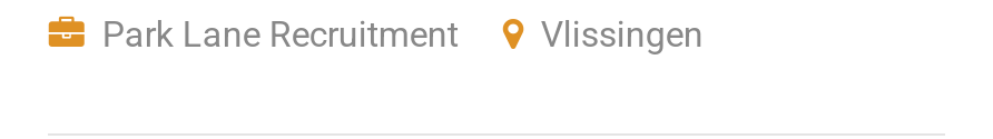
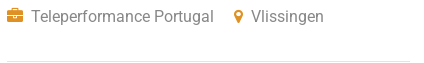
[102,14,458,56] Park Lane Recruitment -> [31,7,214,26] Teleperformance Portugal

